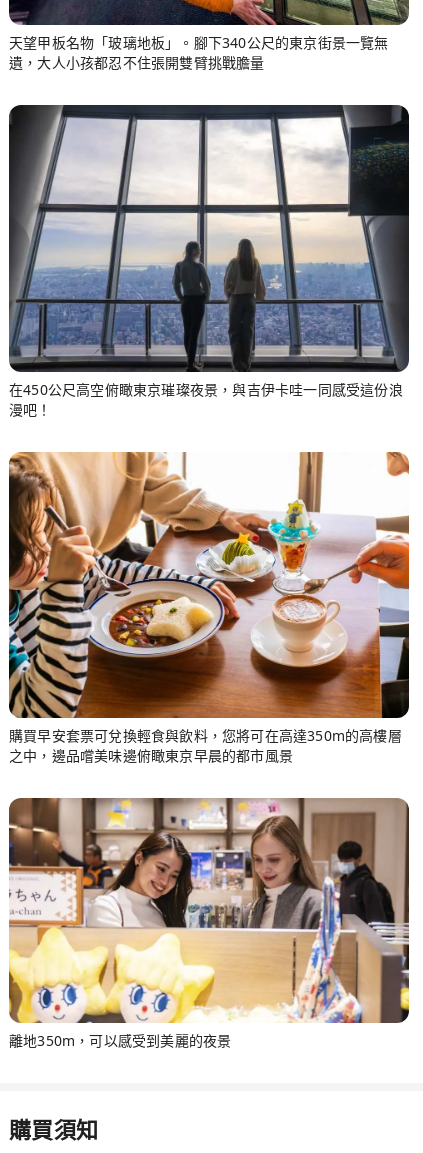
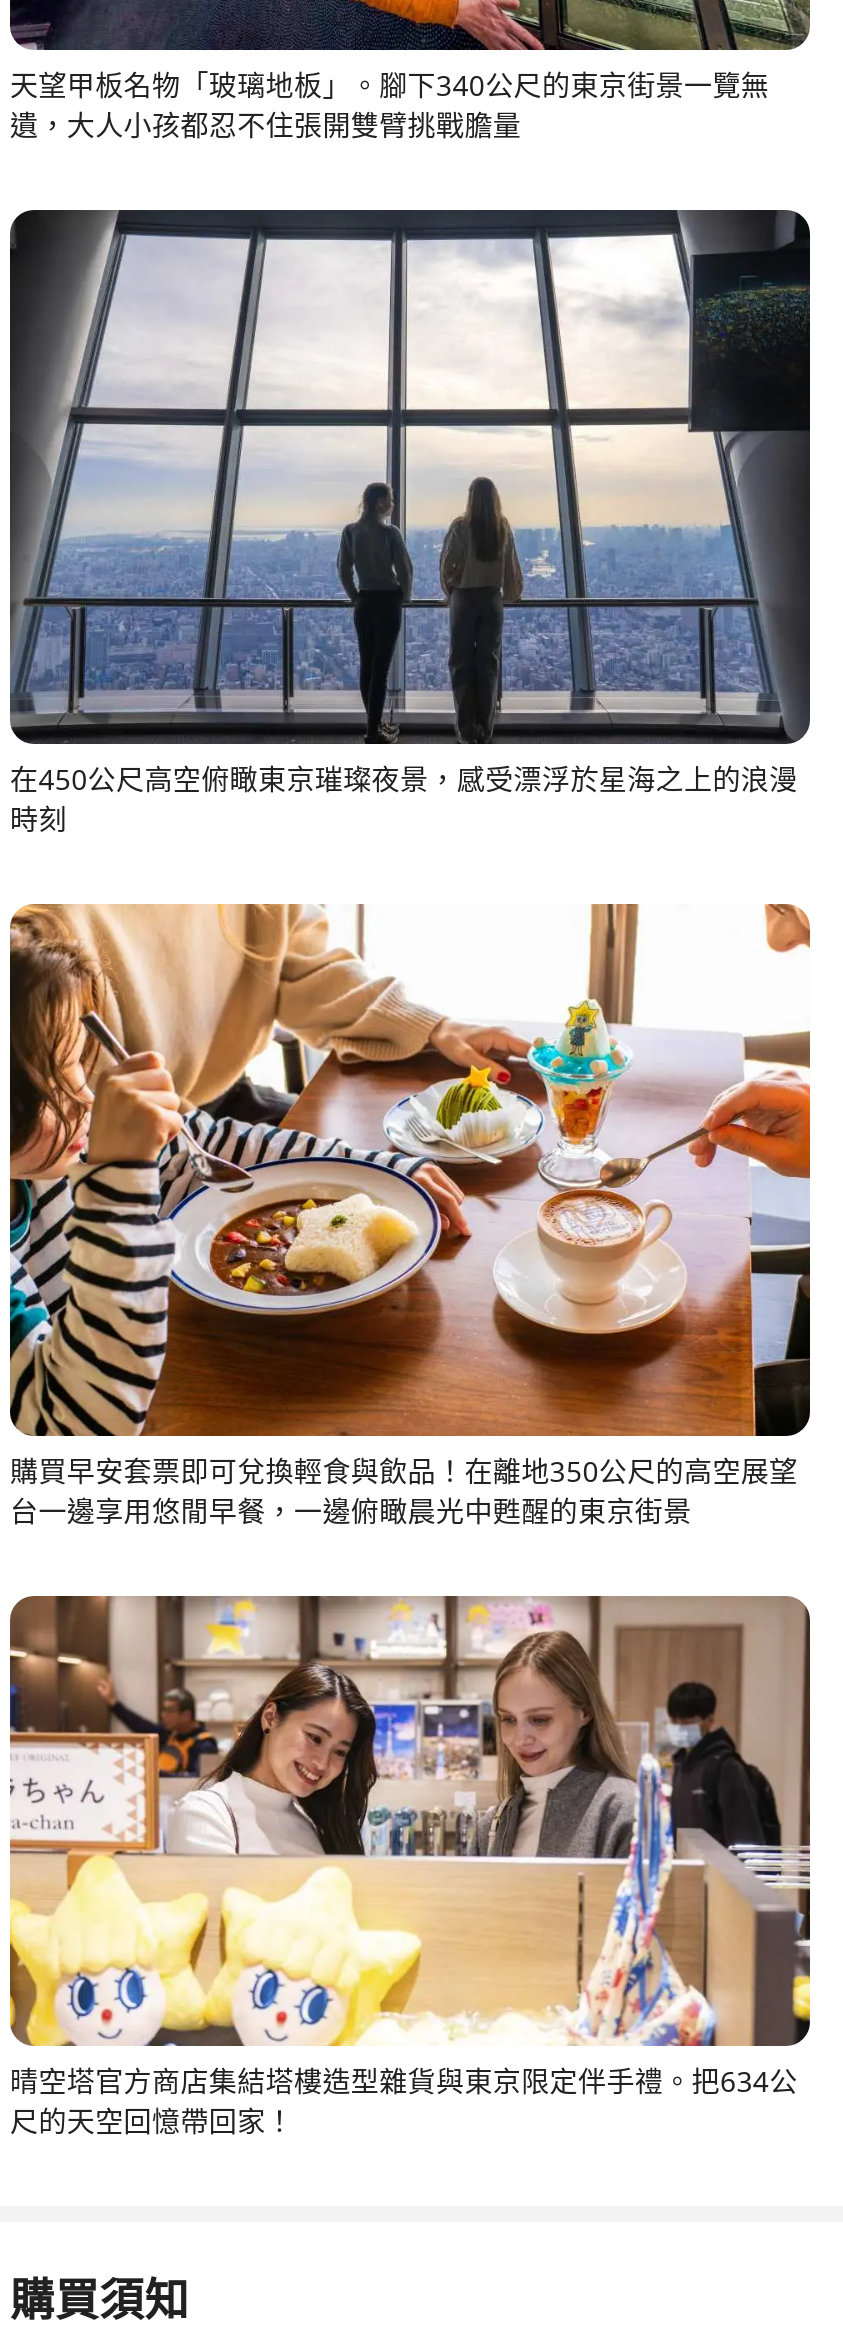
[9,380,403,419] 在450公尺高空俯瞰東京璀璨夜景，與吉伊卡哇一同感受這份浪 | 漫吧！ -> [10,760,798,838] 在450公尺高空俯瞰東京璀璨夜景，感受漂浮於星海之上的浪漫 | 時刻
[9,726,402,765] 購買早安套票可兌換輕食與飲料，您將可在高達350m的高樓層 | 之中，邊品嚐美味邊俯瞰東京早晨的都市風景 -> [10,1452,798,1530] 購買早安套票即可兌換輕食與飲品！在離地350公尺的高空展望 | 台一邊享用悠閒早餐，一邊俯瞰晨光中甦醒的東京街景
[9,1031,231,1050] 離地350m，可以感受到美麗的夜景 -> [10,2062,798,2140] 晴空塔官方商店集結塔樓造型雜貨與東京限定伴手禮。把634公 | 尺的天空回憶帶回家！

